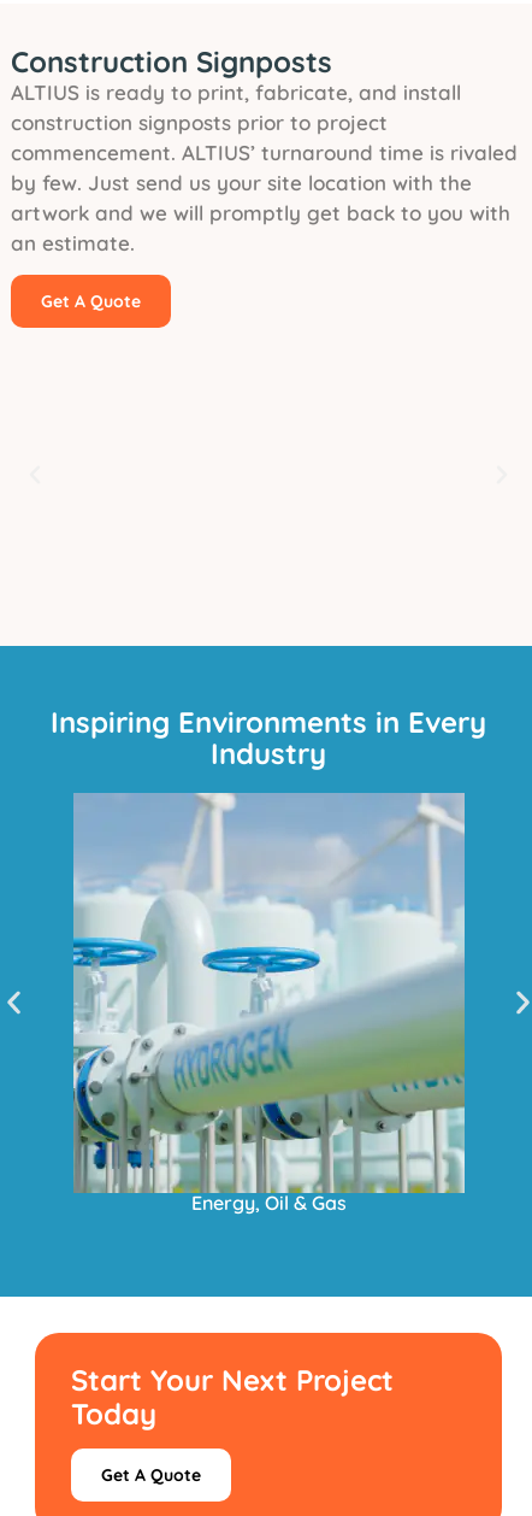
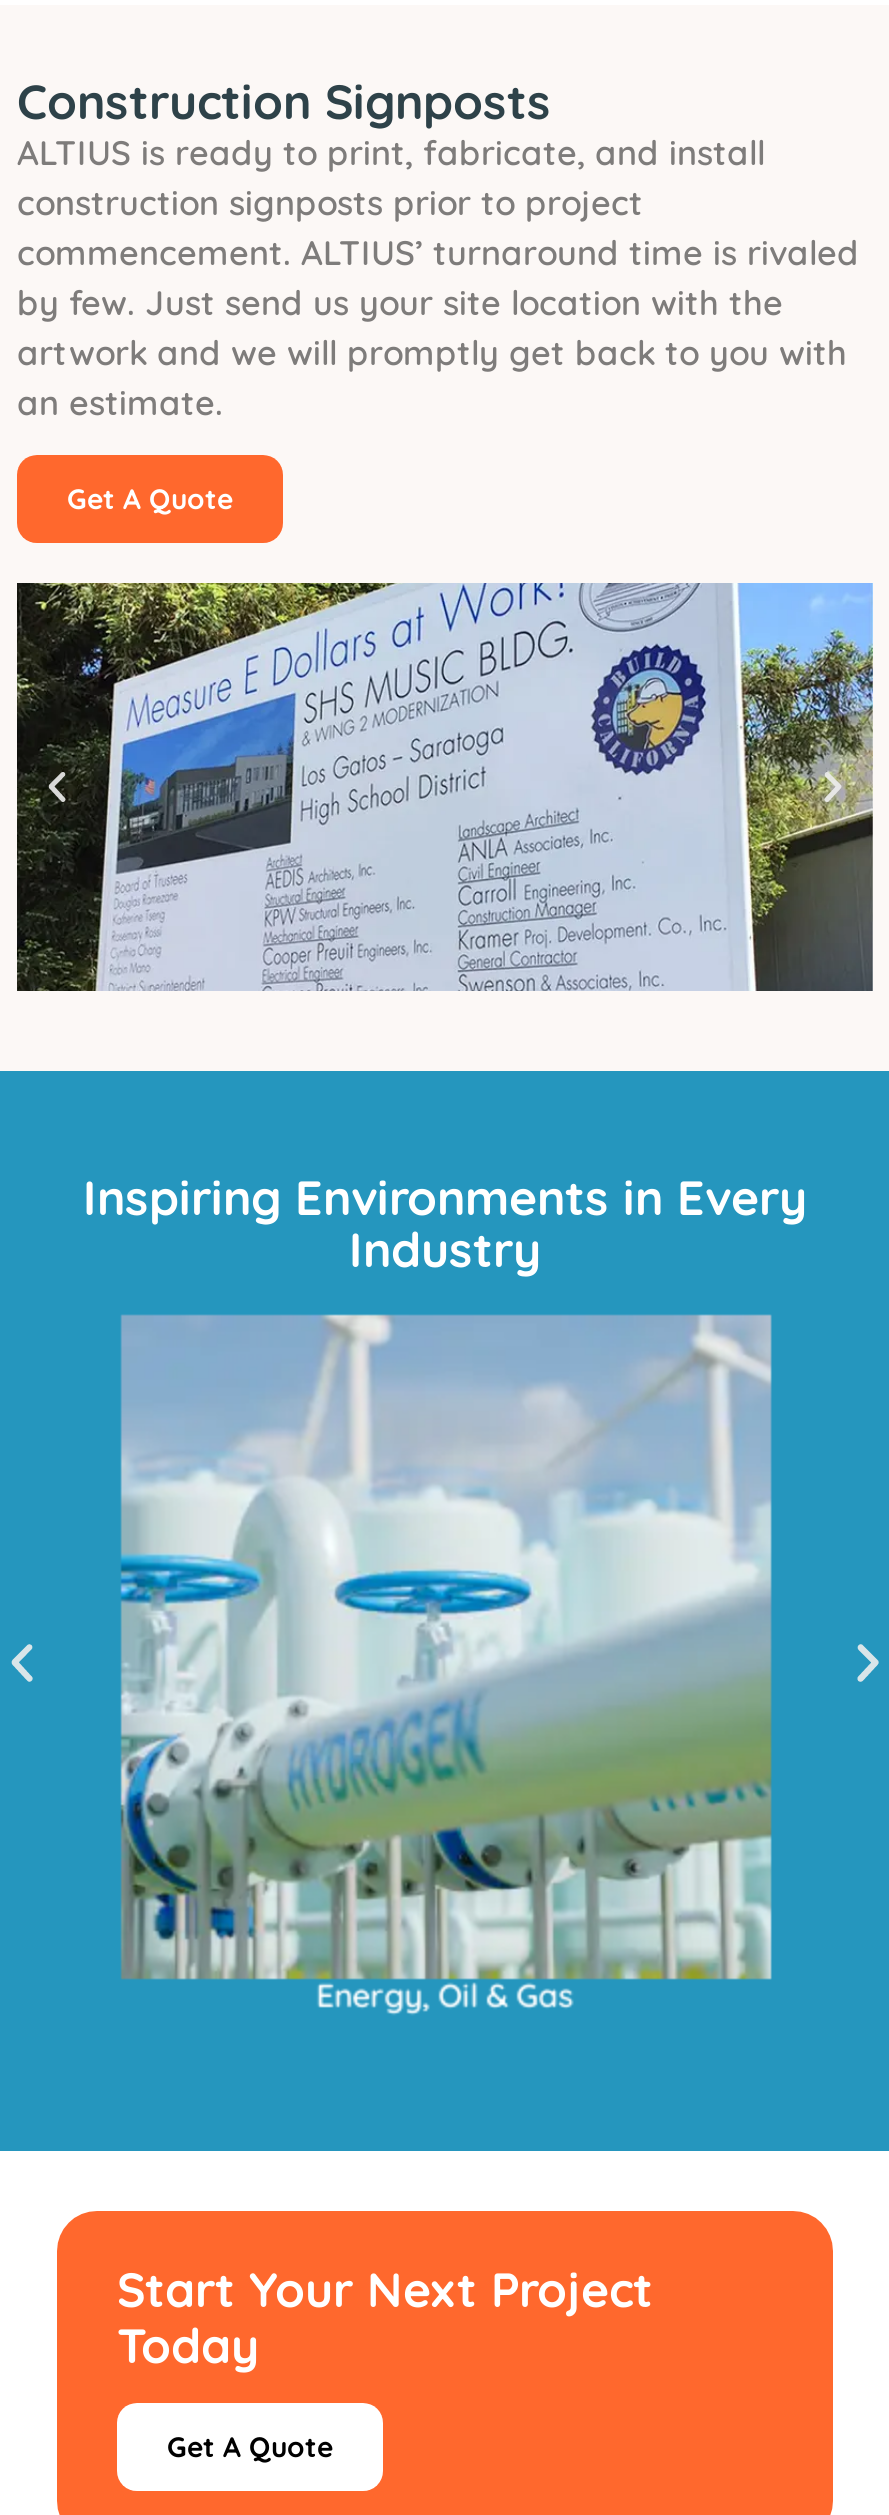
none -> [15,581,875,993] [image]

